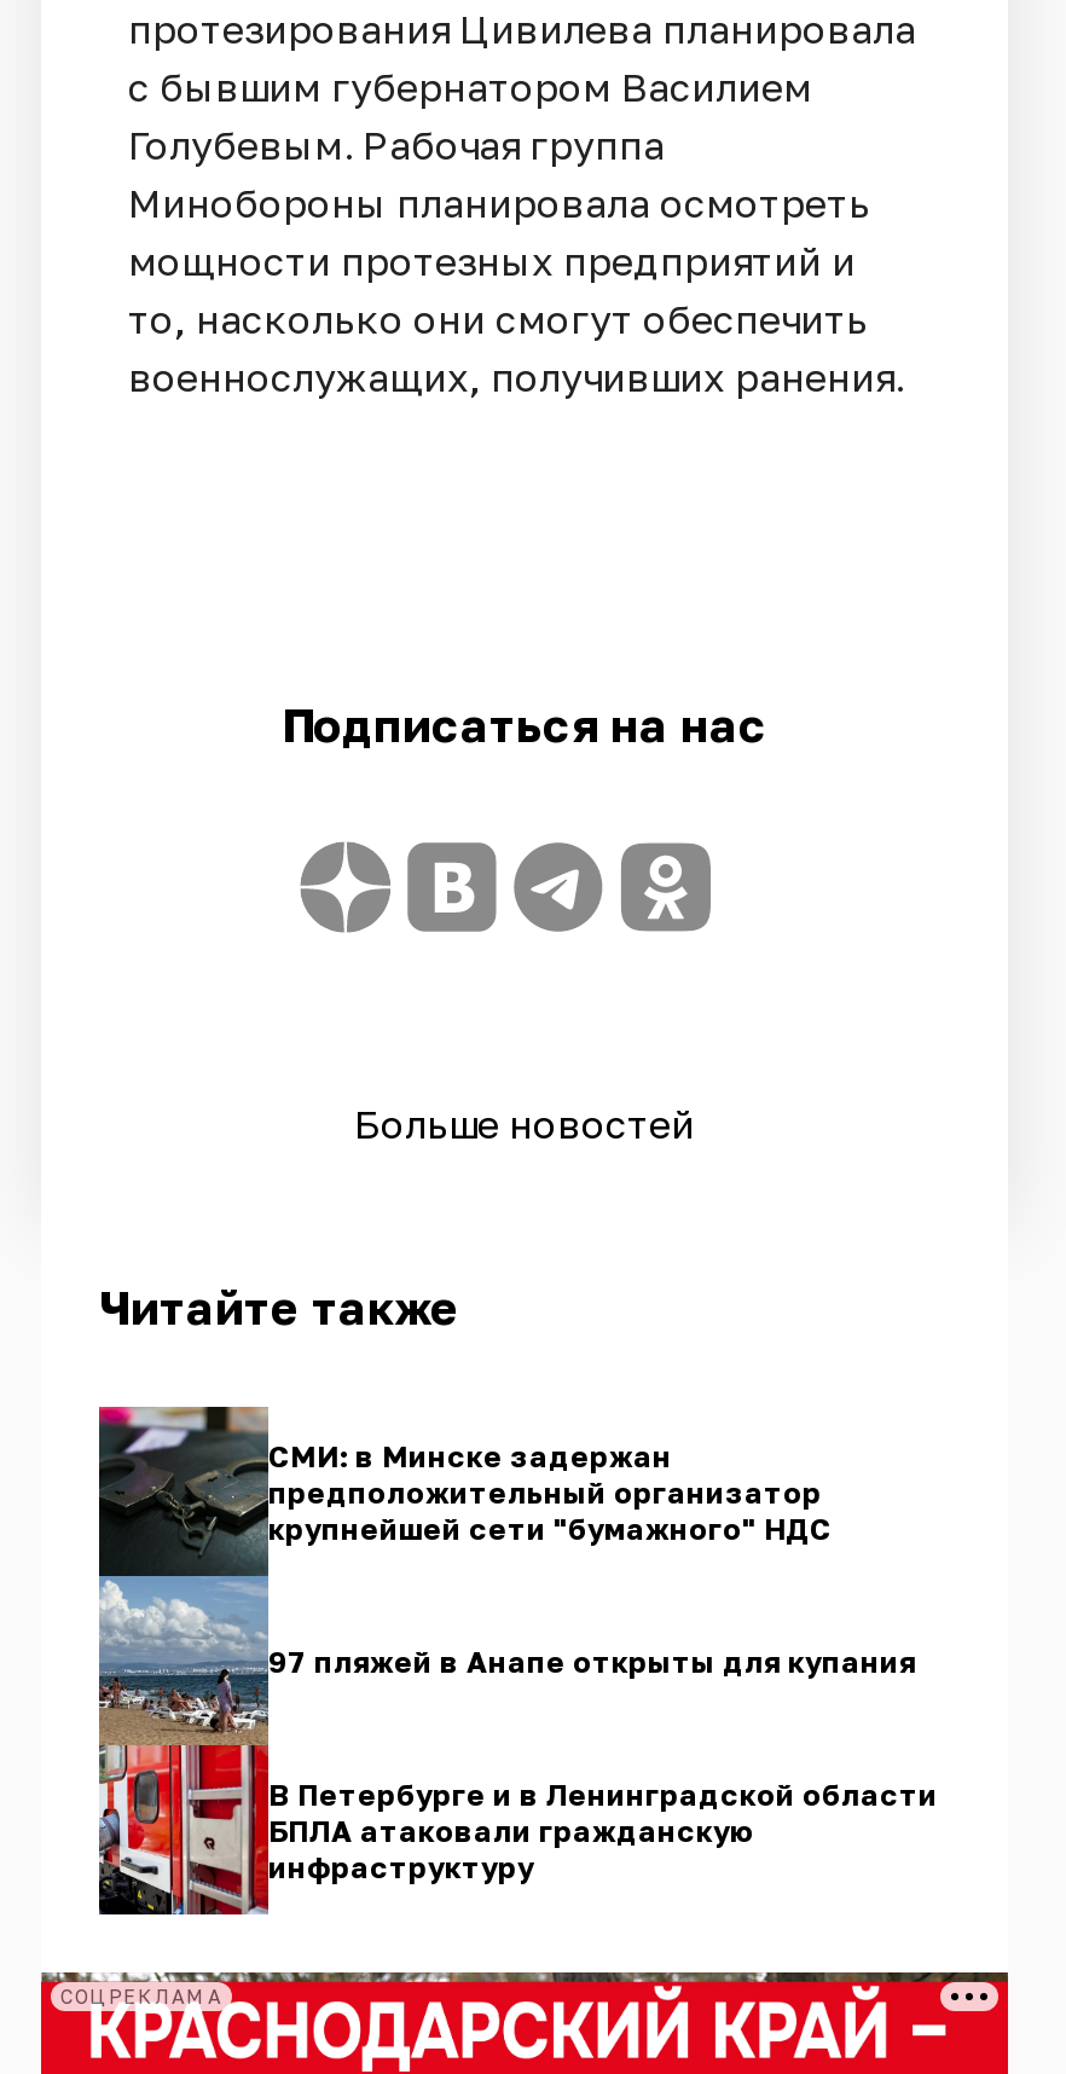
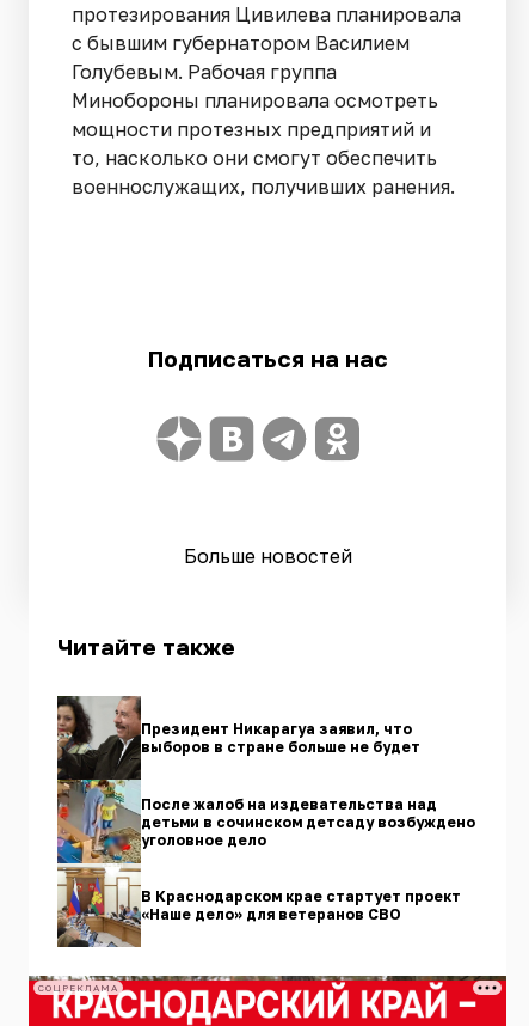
[97,1404,832,1917] [image] | СМИ: в Минске задержан | предположительный организатор | крупнейшей сети "бумажного" НДС -> [56,695,420,948] [image] | Президент Никарагуа заявил, что | выборов в стране больше не будет
[268,1644,916,1680] 97 пляжей в Анапе открыты для купания -> [141,795,475,849] После жалоб на издевательства над | детьми в сочинском детсаду возбуждено | уголовное дело
[268,1777,938,1885] В Петербурге и в Ленинградской области | БПЛА атаковали гражданскую | инфраструктуру -> [141,888,461,924] В Краснодарском крае стартует проект | «Наше дело» для ветеранов СВО

